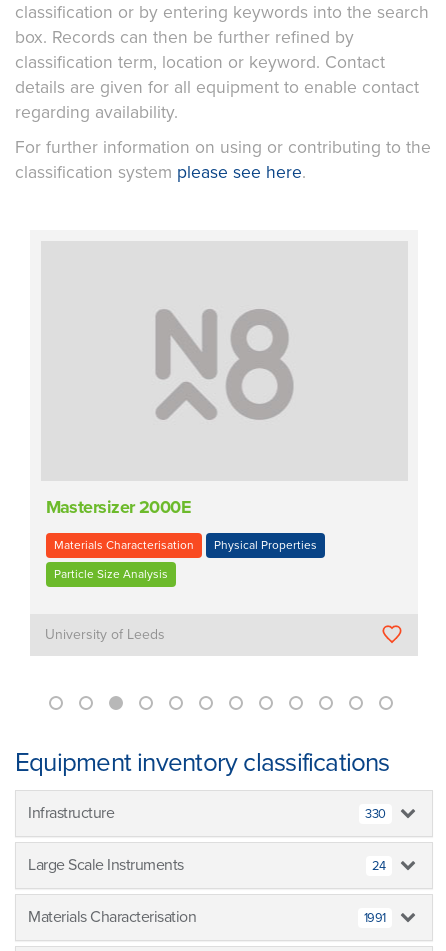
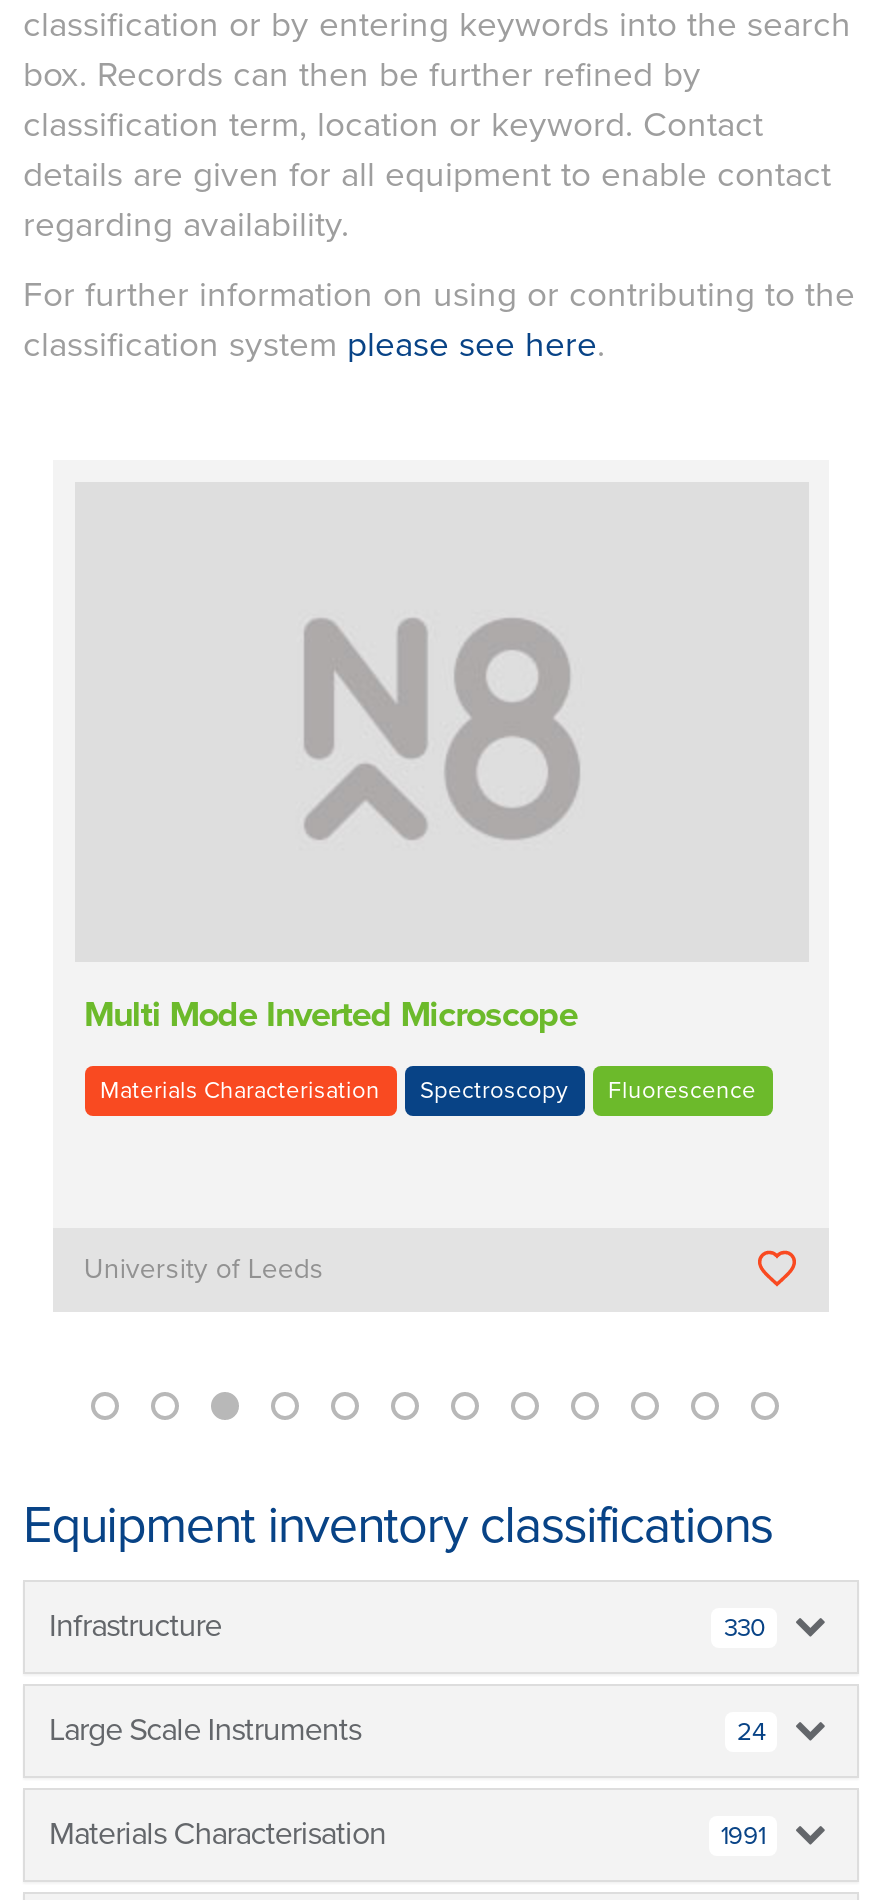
[45,496,191,518] Mastersizer 2000E -> [84,992,578,1036] Multi Mode Inverted Microscope
[53,538,316,581] Physical Properties | Particle Size Analysis -> [420,1076,756,1104] Spectroscopy | Fluorescence

